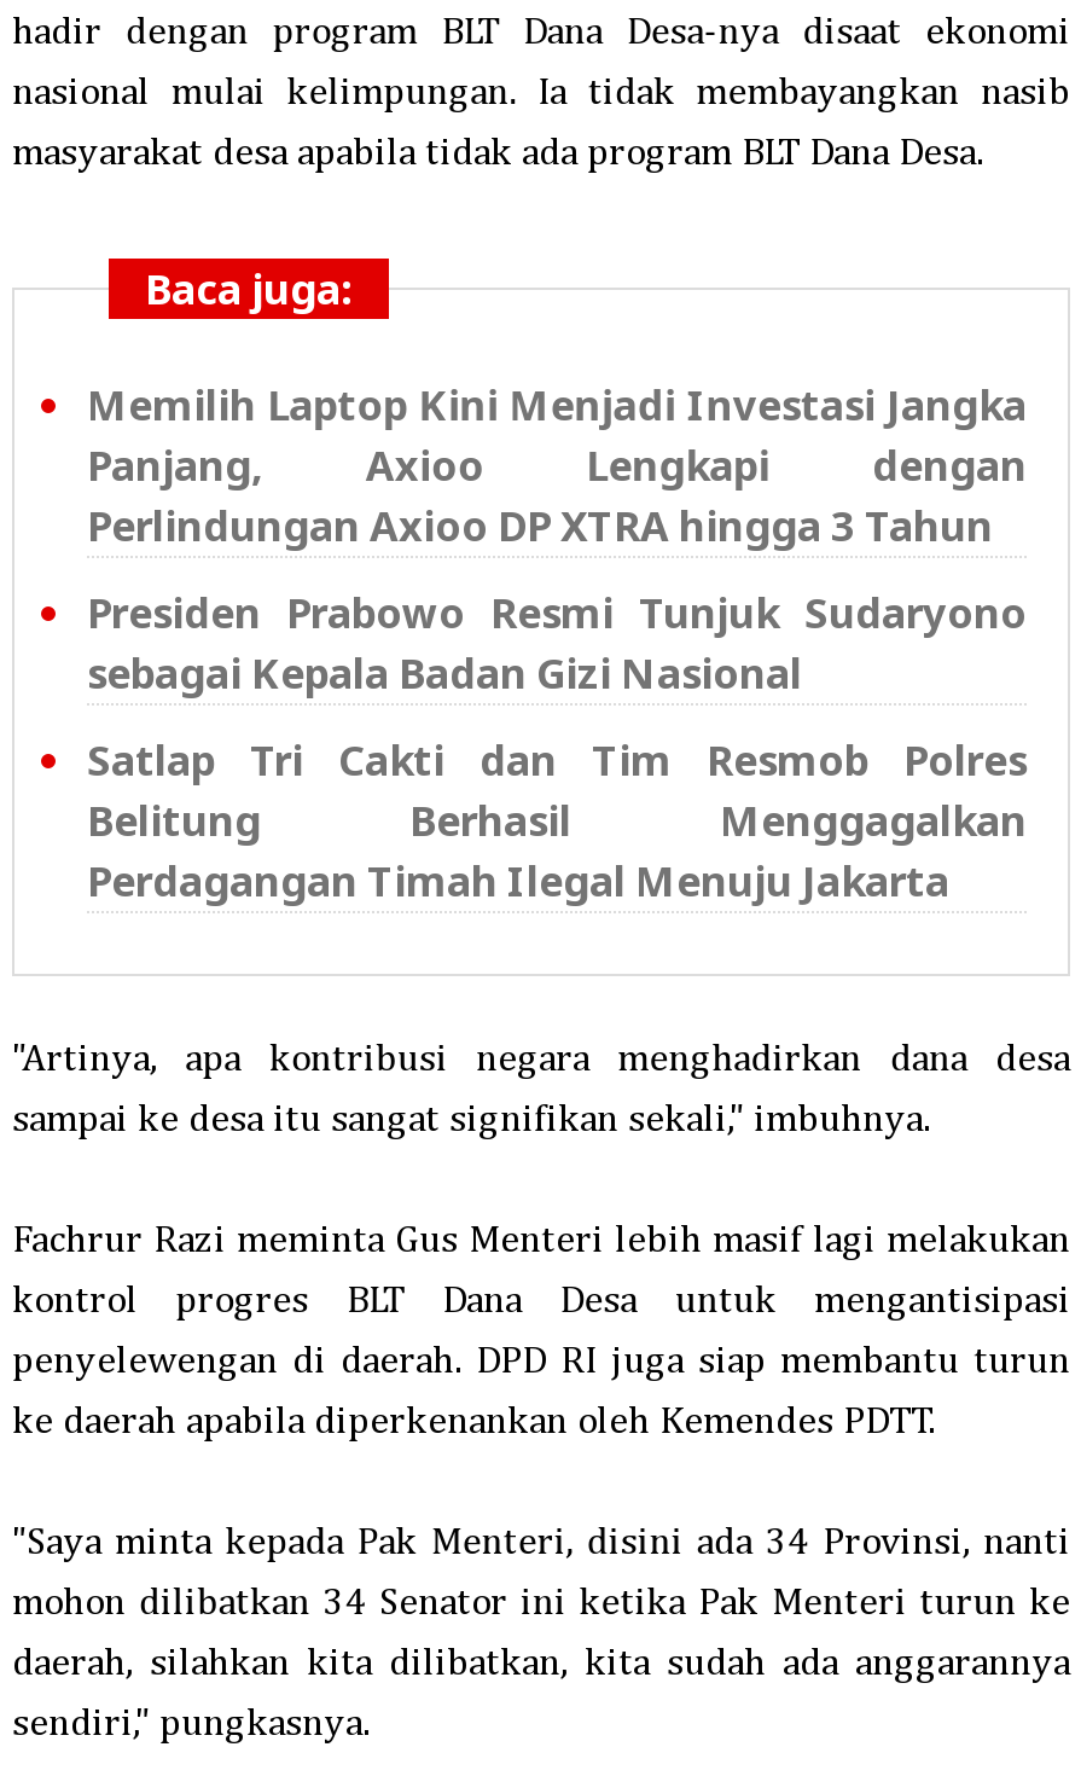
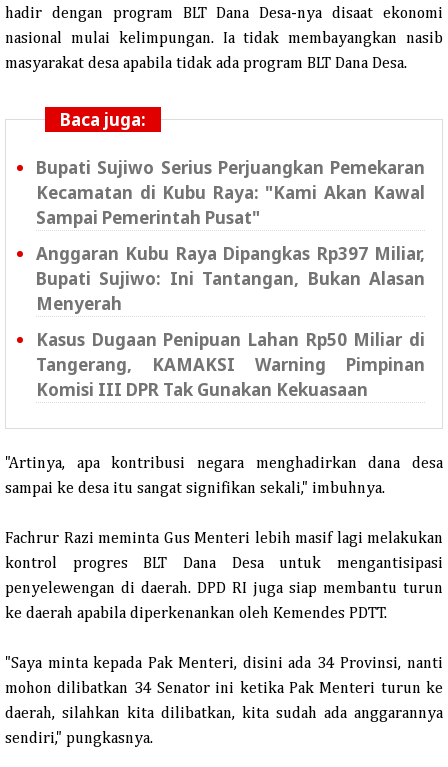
[87,377,1027,553] Memilih Laptop Kini Menjadi Investasi Jangka | Panjang, Axioo Lengkapi dengan | Perlindungan Axioo DP XTRA hingga 3 Tahun -> [36,156,425,229] Bupati Sujiwo Serius Perjuangkan Pemekaran | Kecamatan di Kubu Raya: "Kami Akan Kawal | Sampai Pemerintah Pusat"
[87,585,1027,701] Presiden Prabowo Resmi Tunjuk Sudaryono | sebagai Kepala Badan Gizi Nasional -> [36,242,425,315] Anggaran Kubu Raya Dipangkas Rp397 Miliar, | Bupati Sujiwo: Ini Tantangan, Bukan Alasan | Menyerah
[87,732,1027,909] Satlap Tri Cakti dan Tim Resmob Polres | Belitung Berhasil Menggagalkan | Perdagangan Timah Ilegal Menuju Jakarta -> [36,328,425,401] Kasus Dugaan Penipuan Lahan Rp50 Miliar di | Tangerang, KAMAKSI Warning Pimpinan | Komisi III DPR Tak Gunakan Kekuasaan

